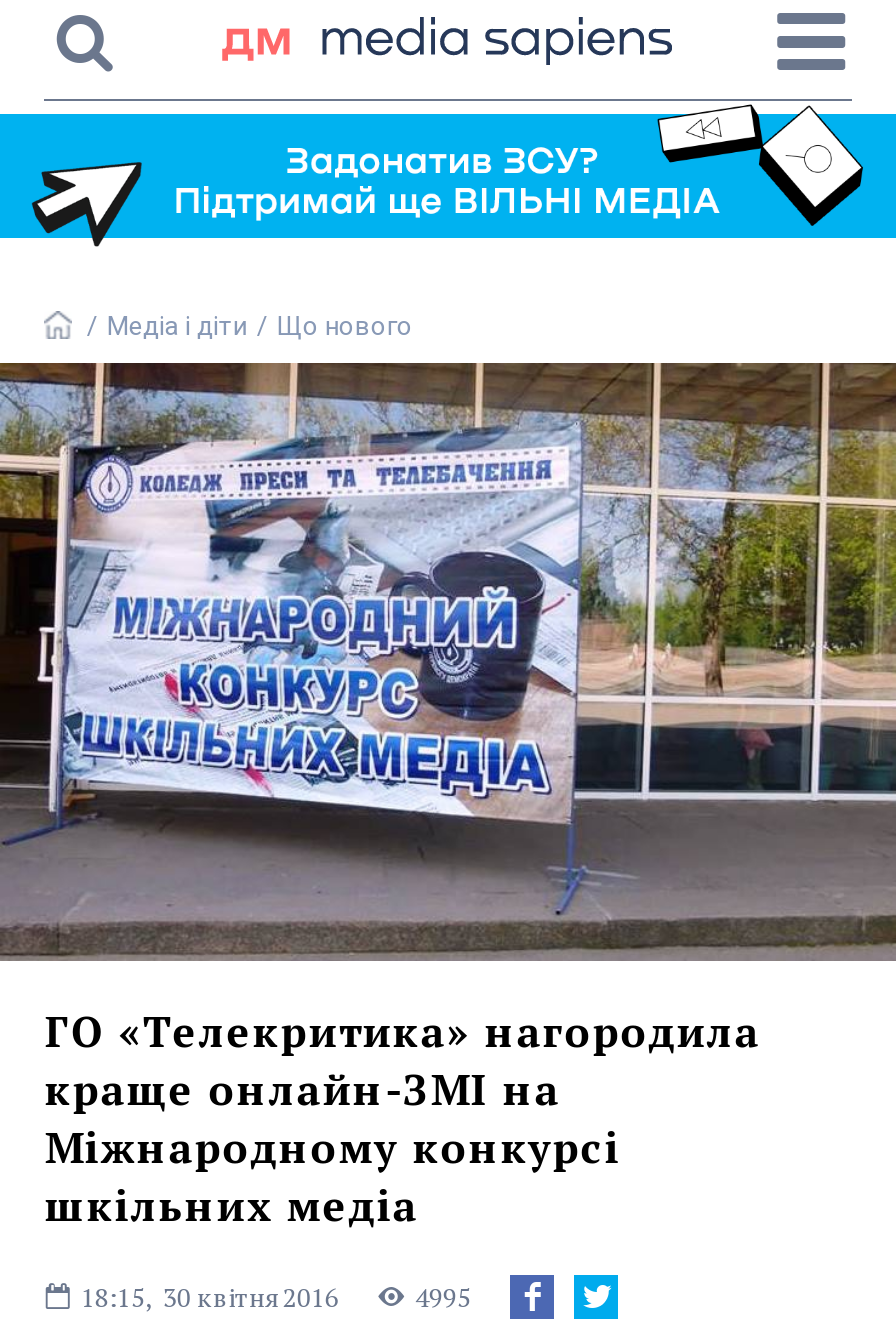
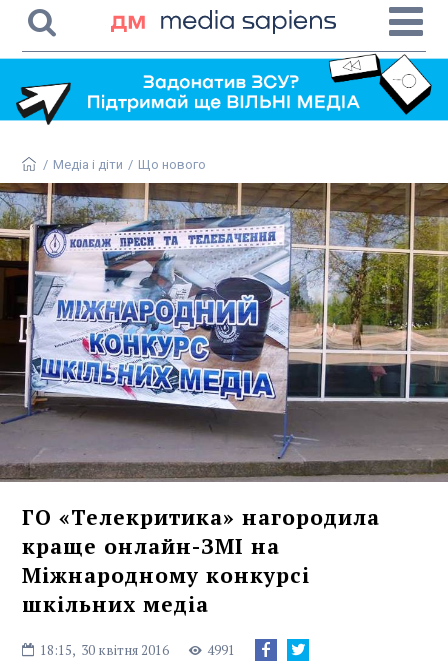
[415,1279,471,1315] 4995 -> [207,641,235,659] 4991

